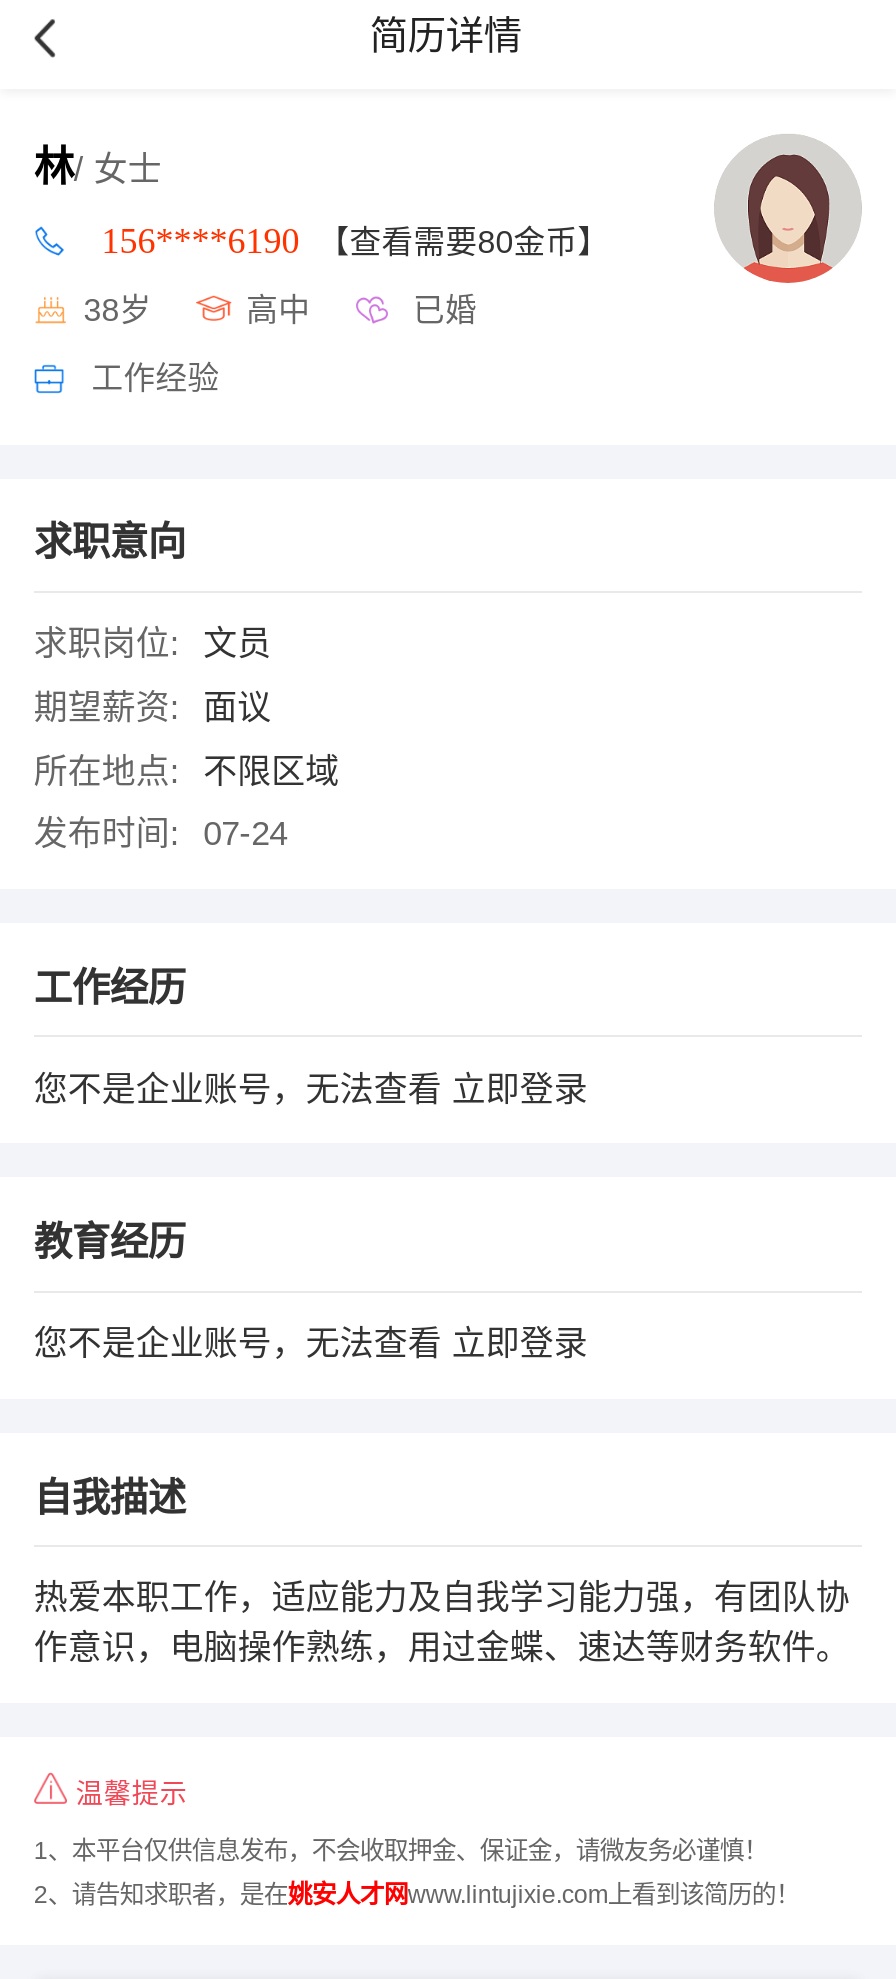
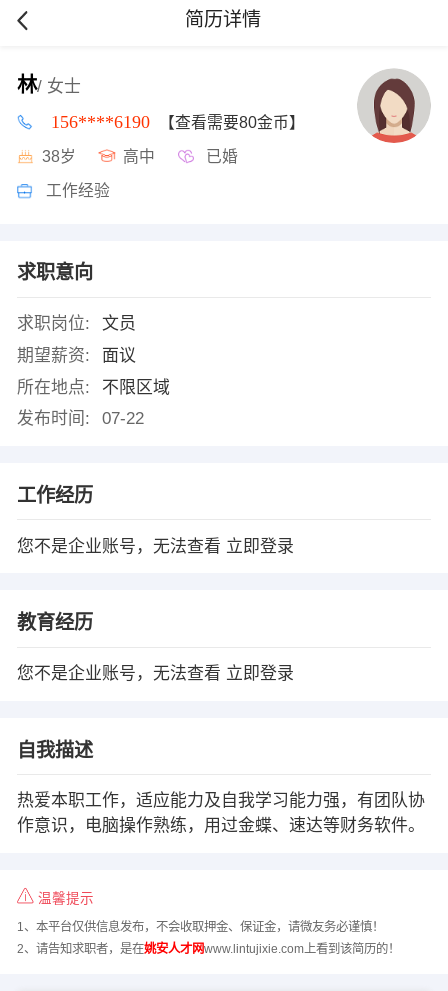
[34,816,287,854] 发布时间: 07-24 -> [17,409,144,428] 发布时间: 07-22

